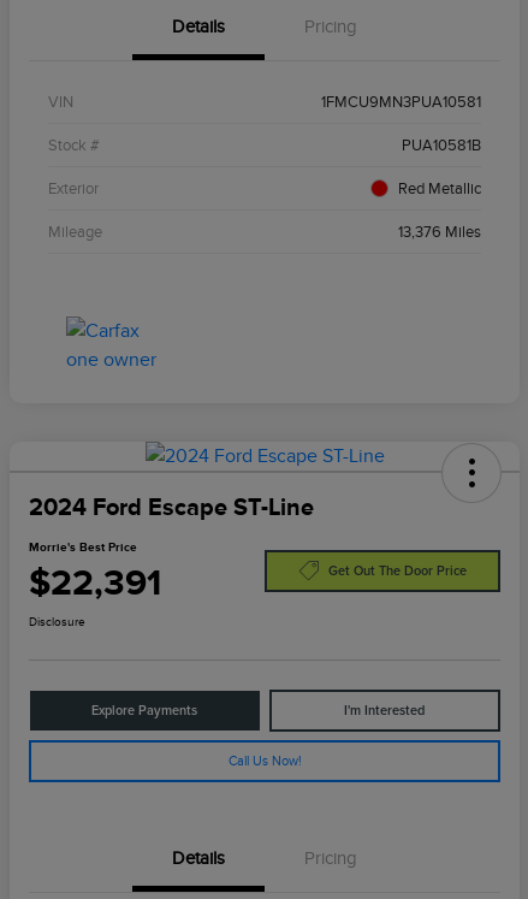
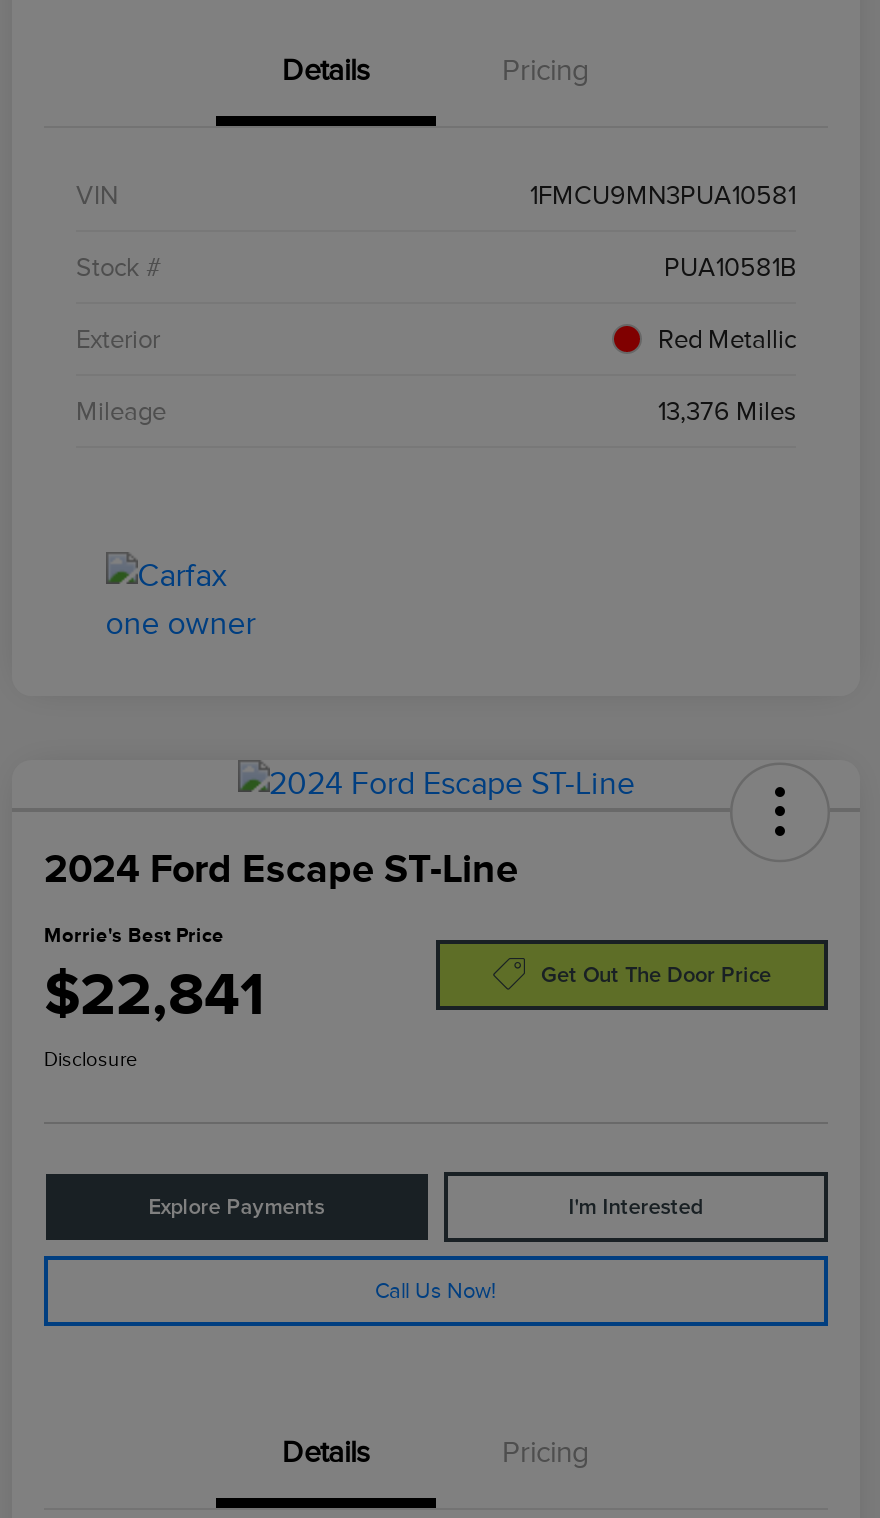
[29,562,161,603] $22,391 -> [44,960,264,1028] $22,841

